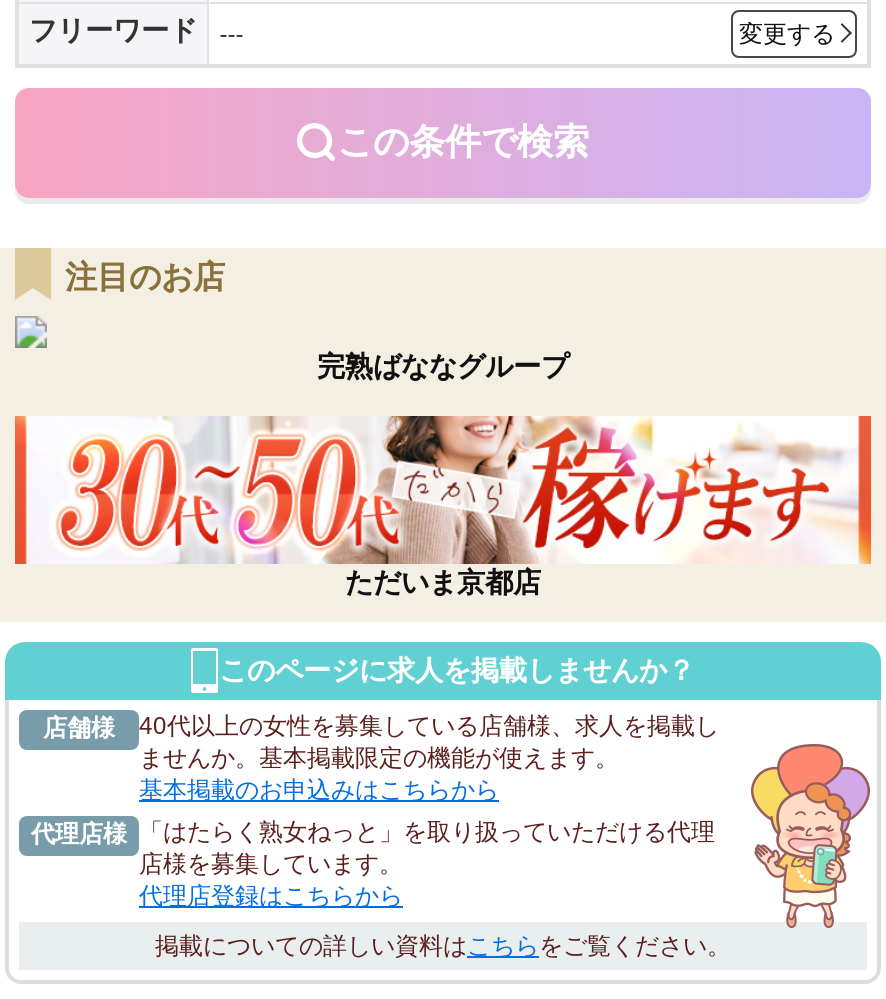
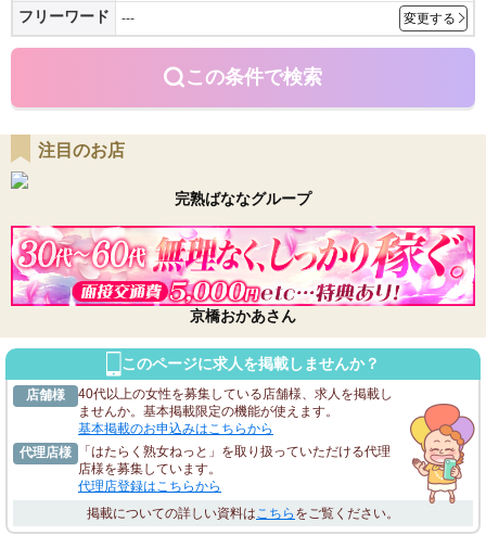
[13,414,873,598] [image] | ただいま京都店 -> [10,225,476,325] [image] | 京橋おかあさん

